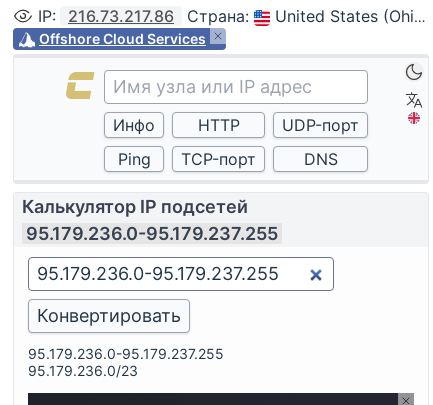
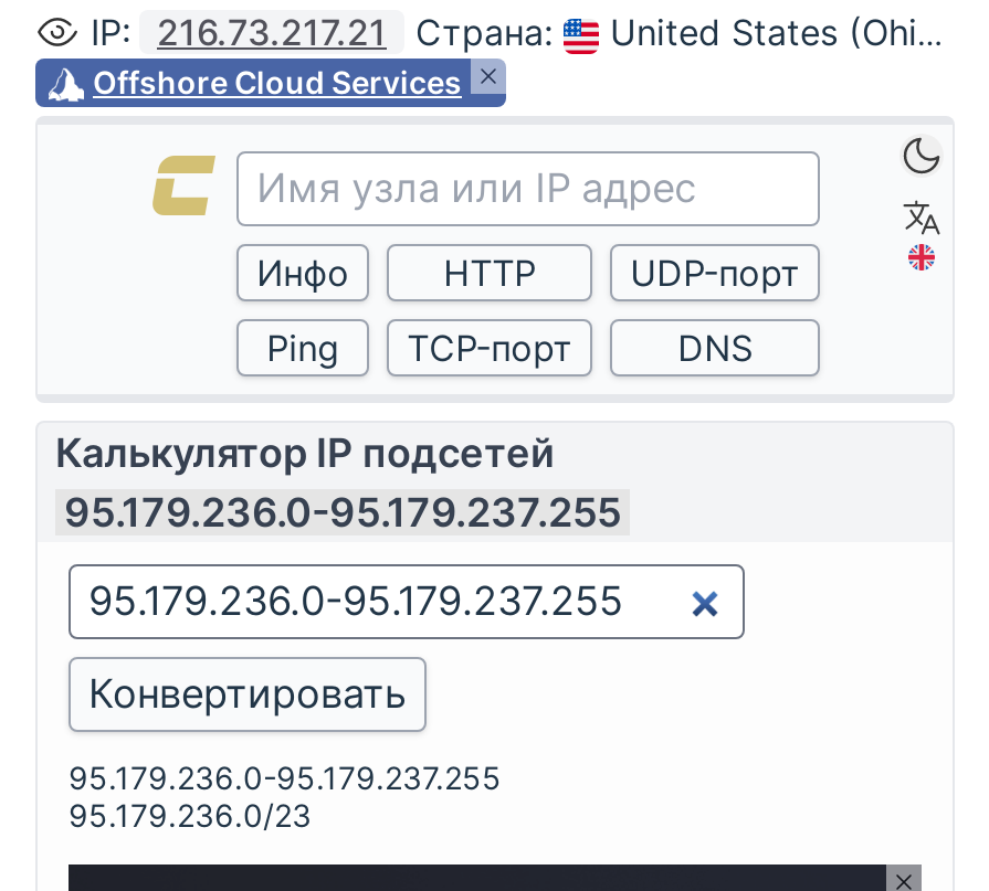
[38,6,174,26] IP: 216.73.217.86 -> [91,10,387,54] IP: 216.73.217.21

